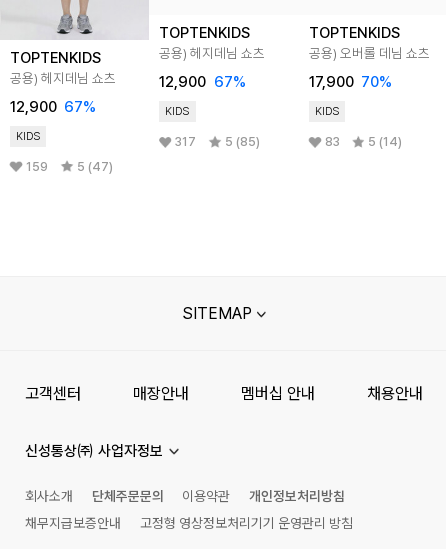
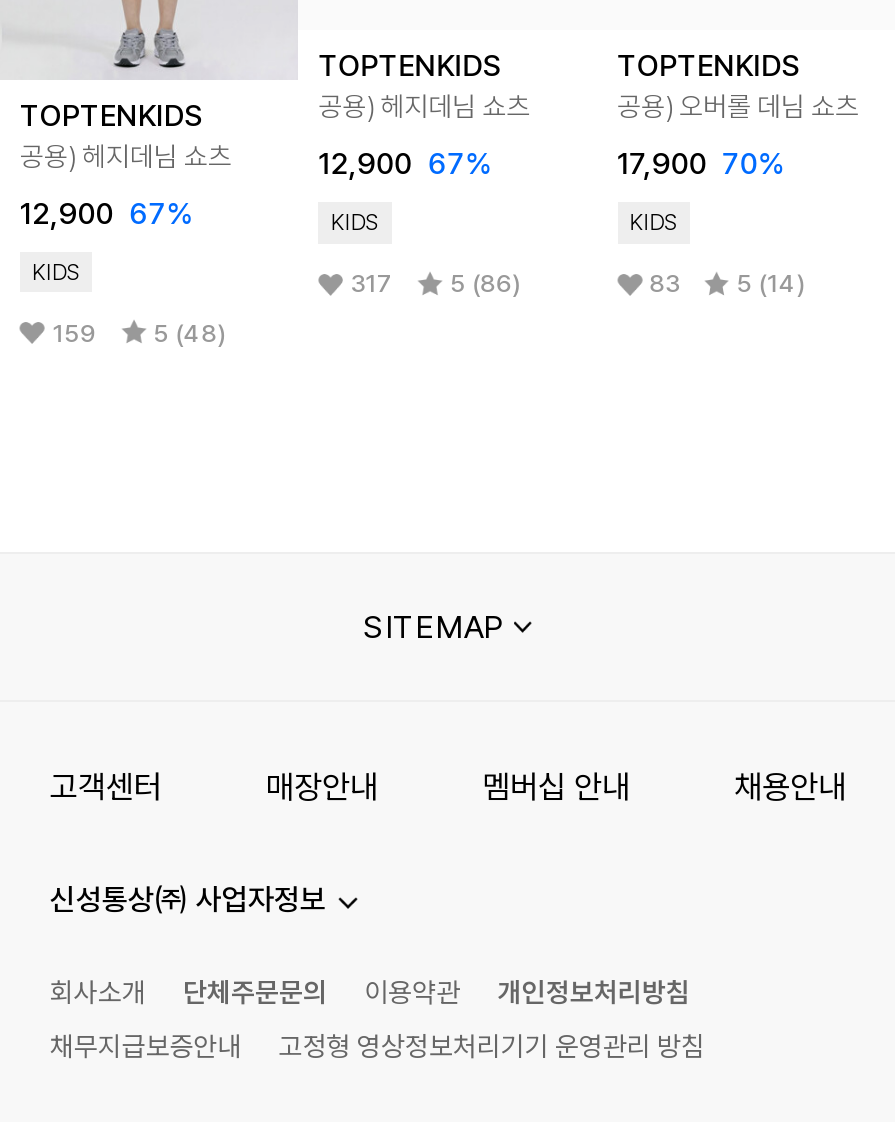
[175,134,260,149] 317 5 (85) -> [351,268,520,298] 317 5 (86)
[26,159,113,174] 159 5 (47) -> [52,318,226,348] 159 5 (48)

